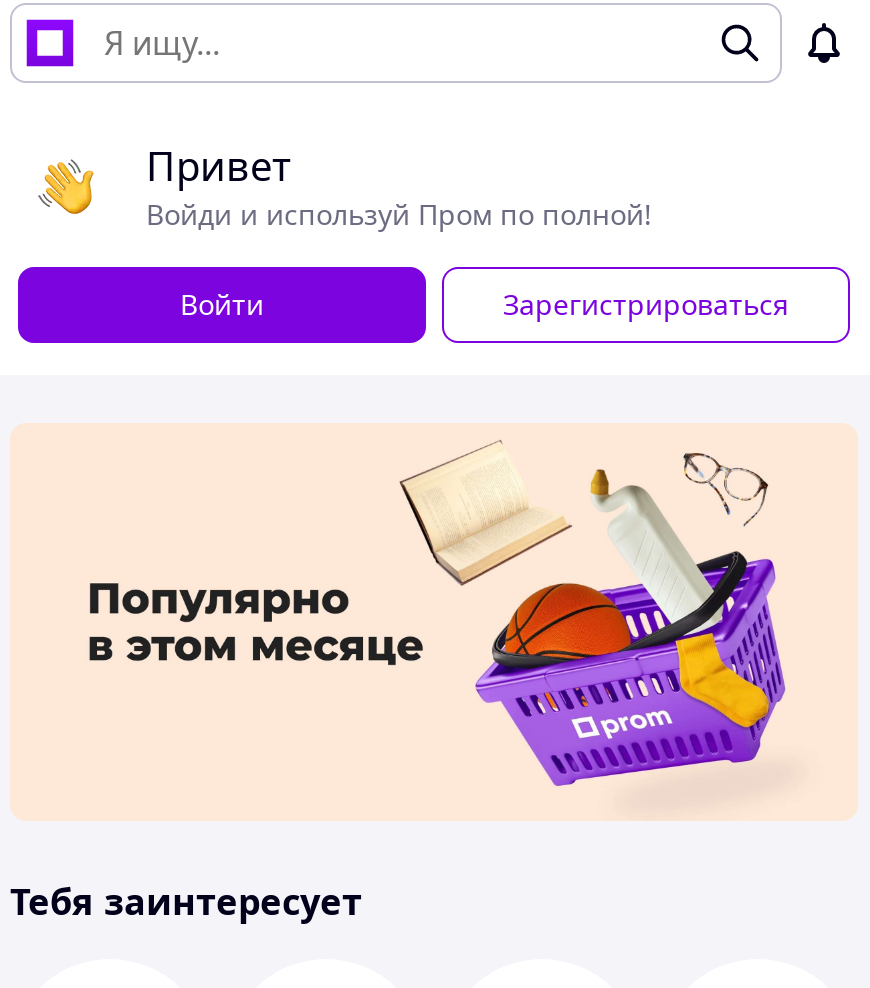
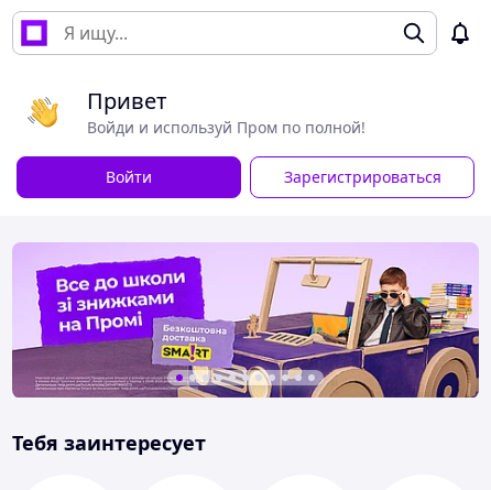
[12,425,856,819] [image] -> [11,242,480,399] [image]

